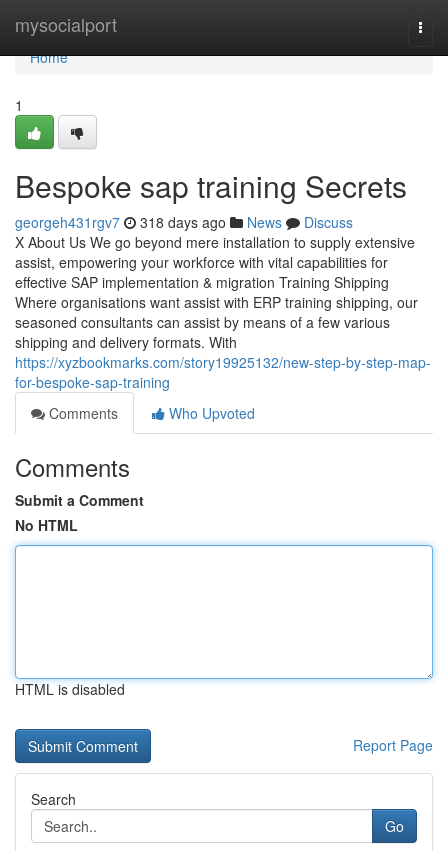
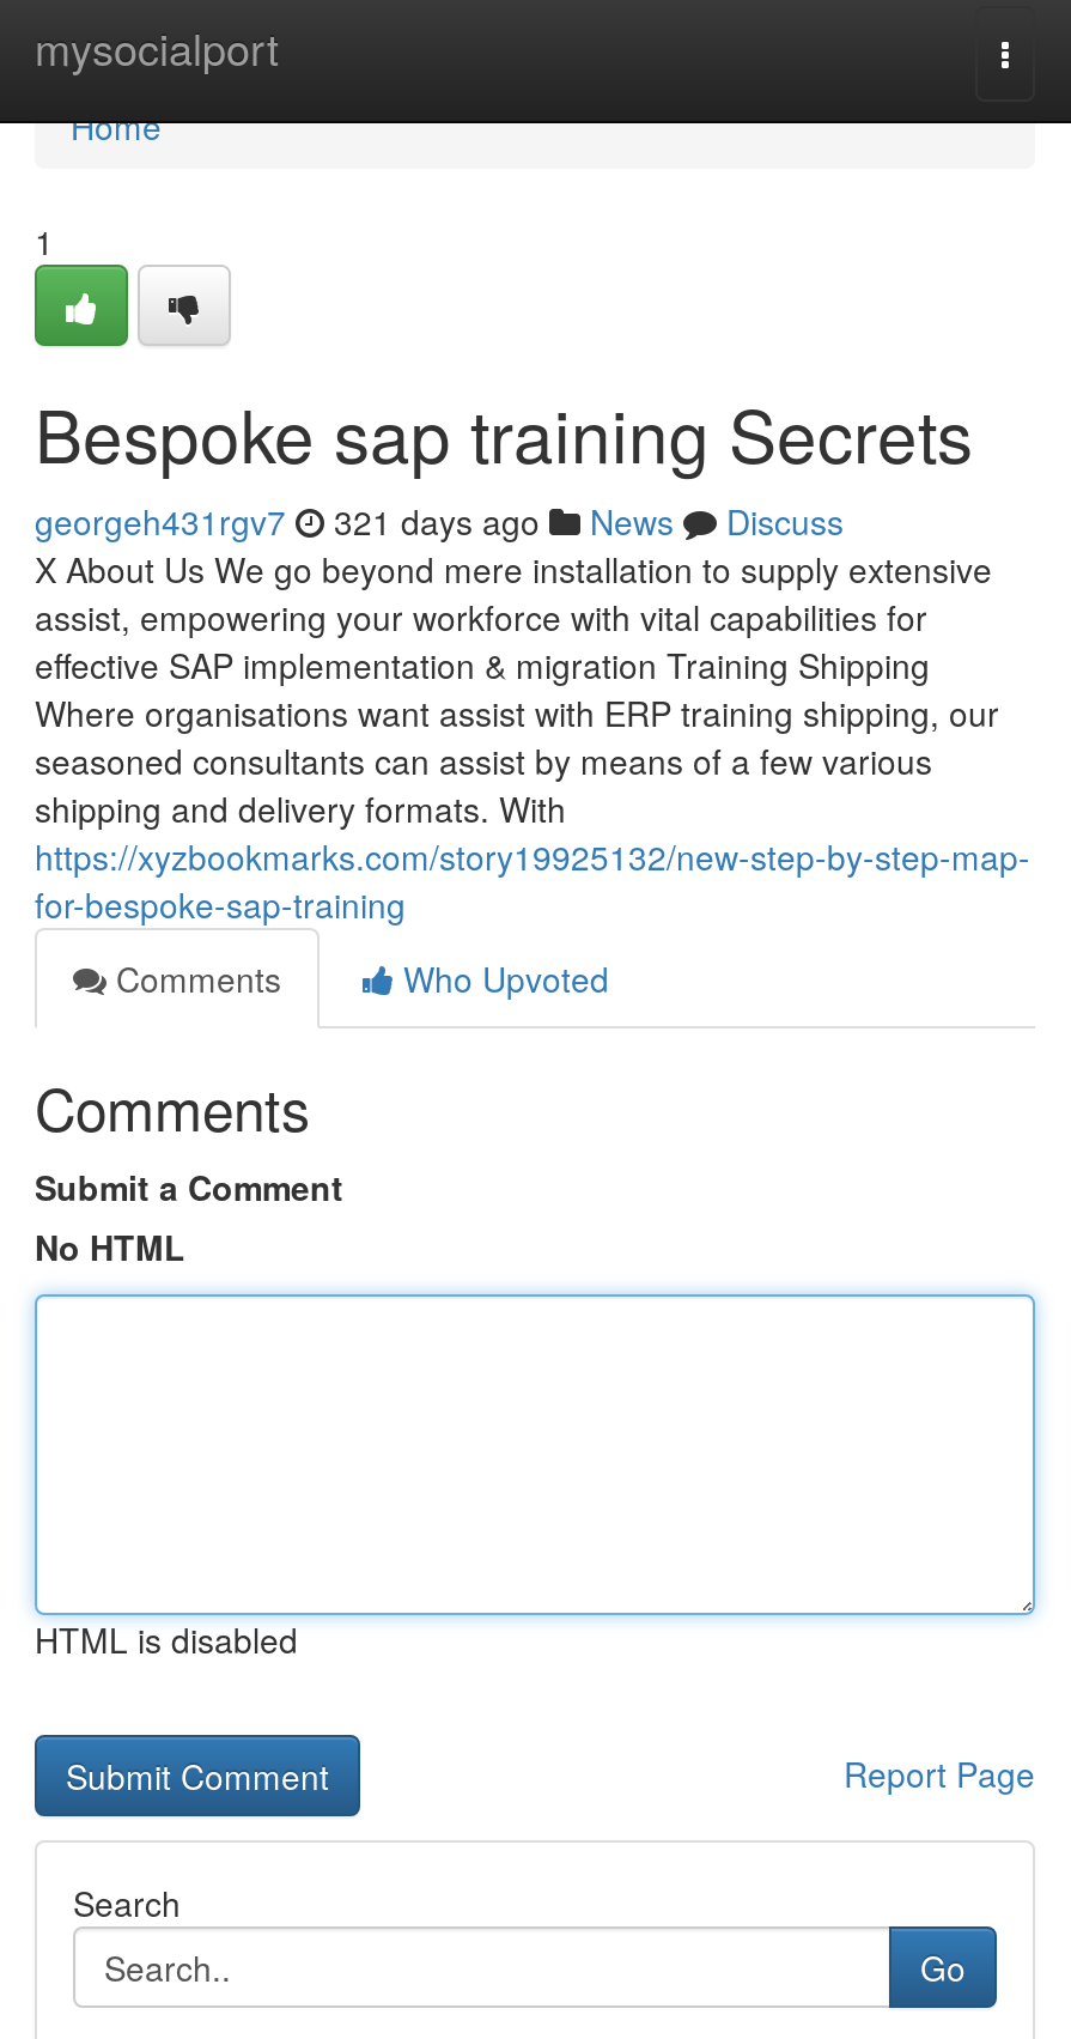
[15,212,353,232] georgeh431rgv7 318 days ago News Discuss -> [35,497,844,545] georgeh431rgv7 321 days ago News Discuss

